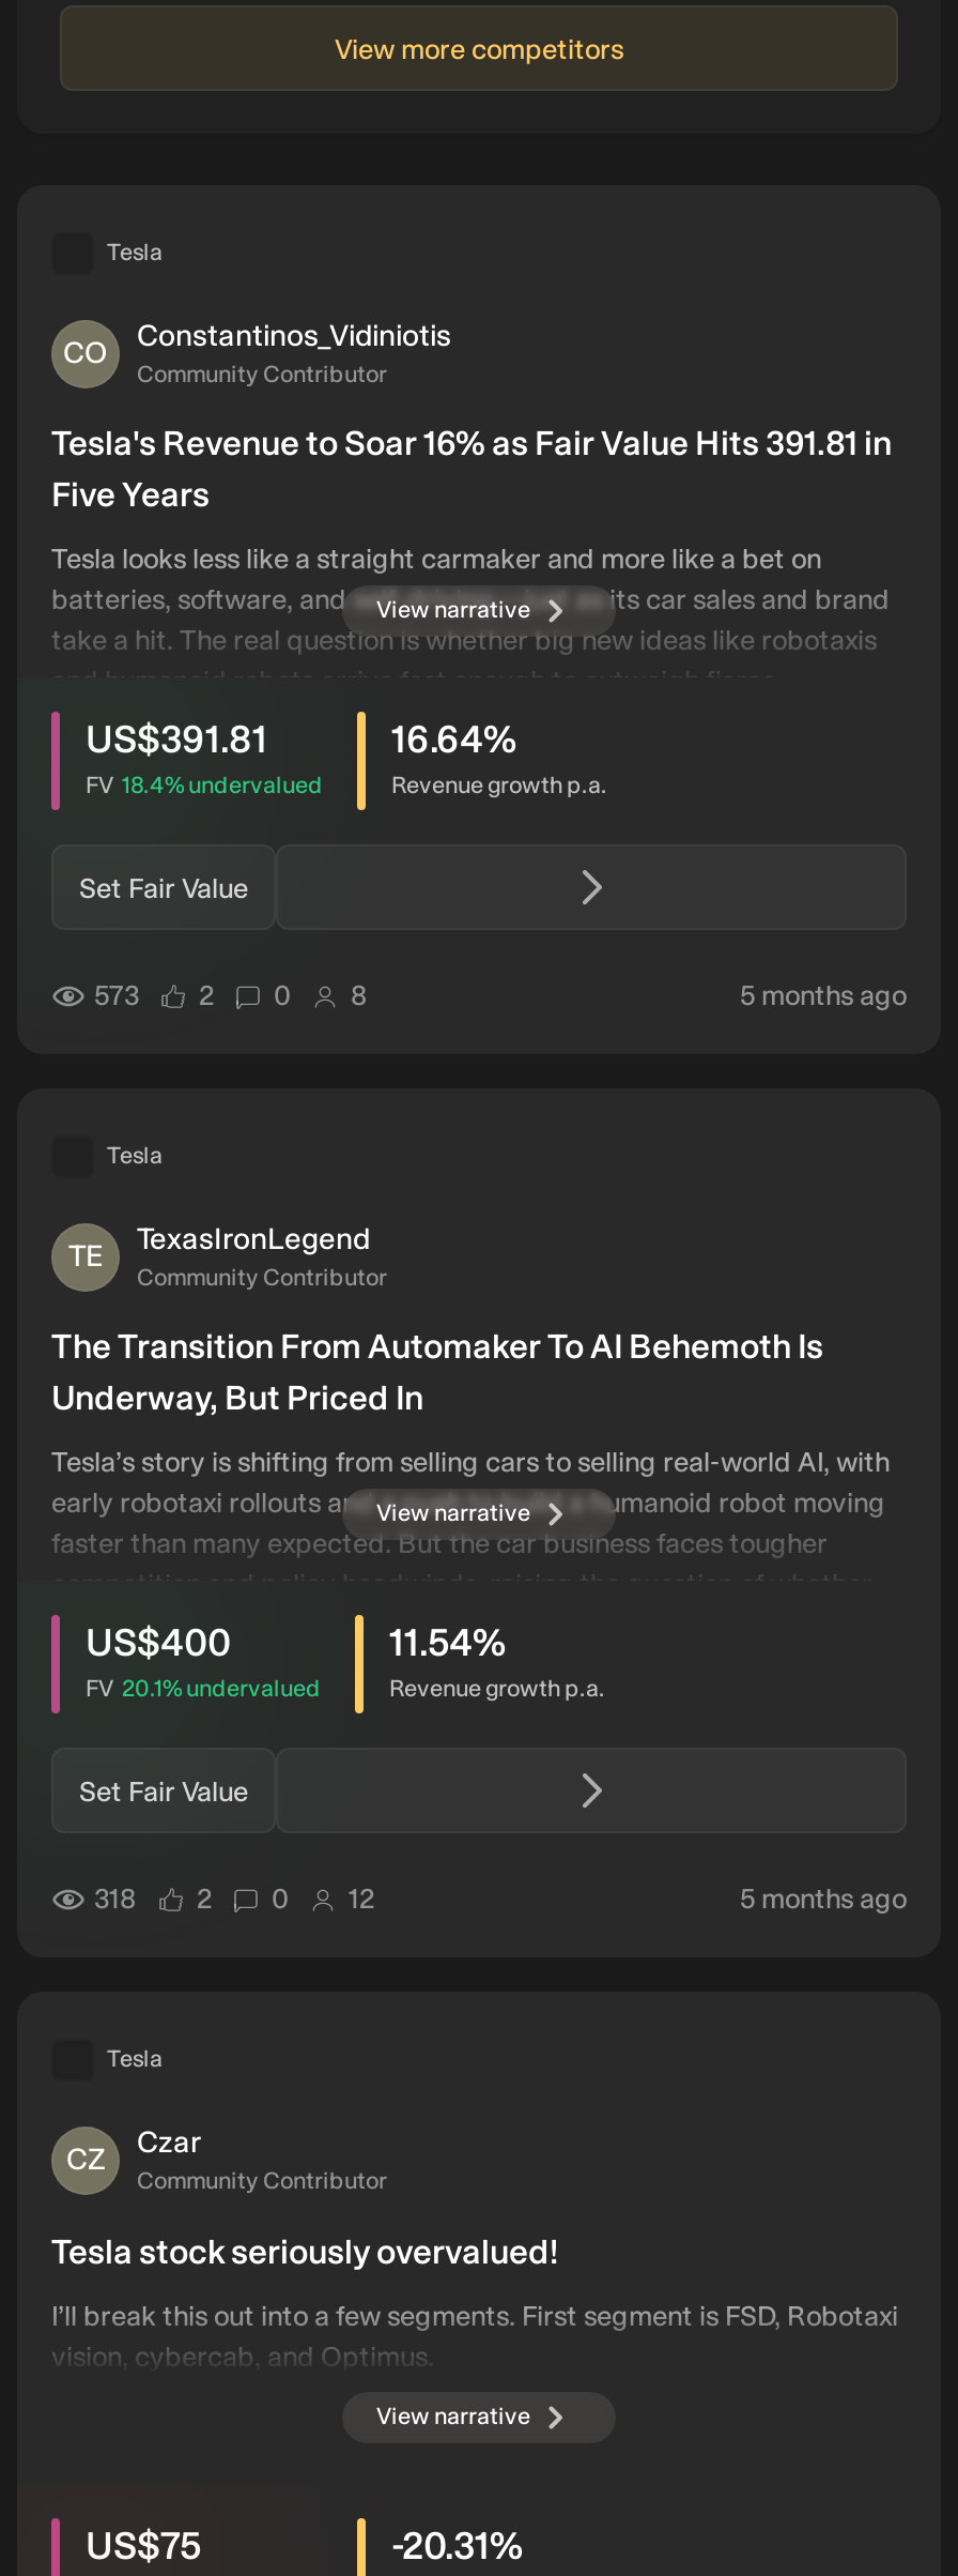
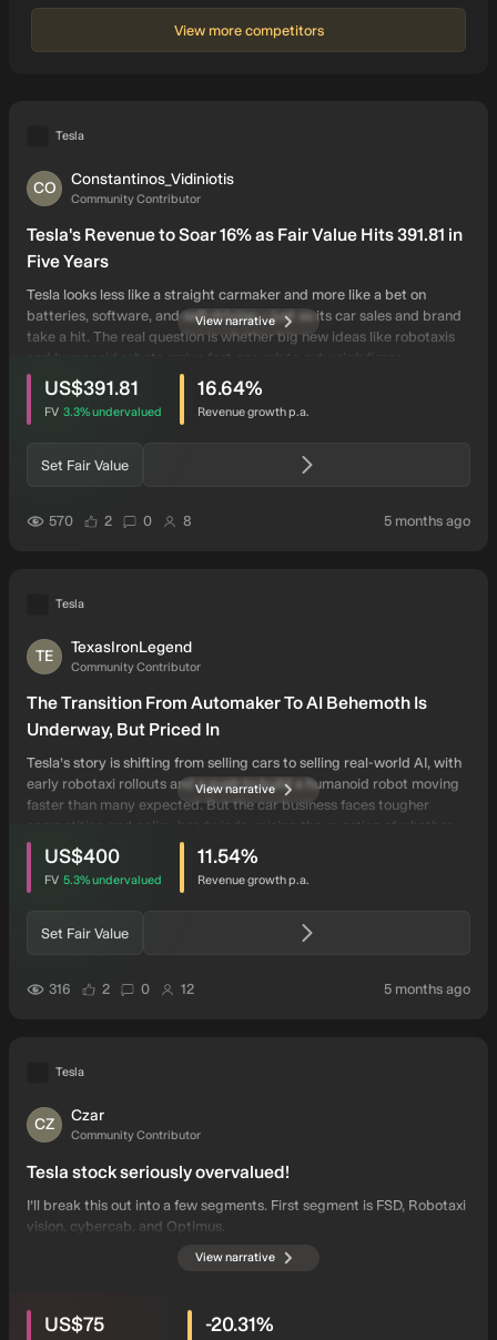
[86,772,323,799] FV 18.4% undervalued -> [44,405,162,419] FV 3.3% undervalued
[94,980,139,1012] 573 -> [49,513,73,529] 570
[86,1675,321,1703] FV 20.1% undervalued -> [44,873,162,887] FV 5.3% undervalued
[94,1883,137,1915] 318 -> [49,981,71,998] 316

